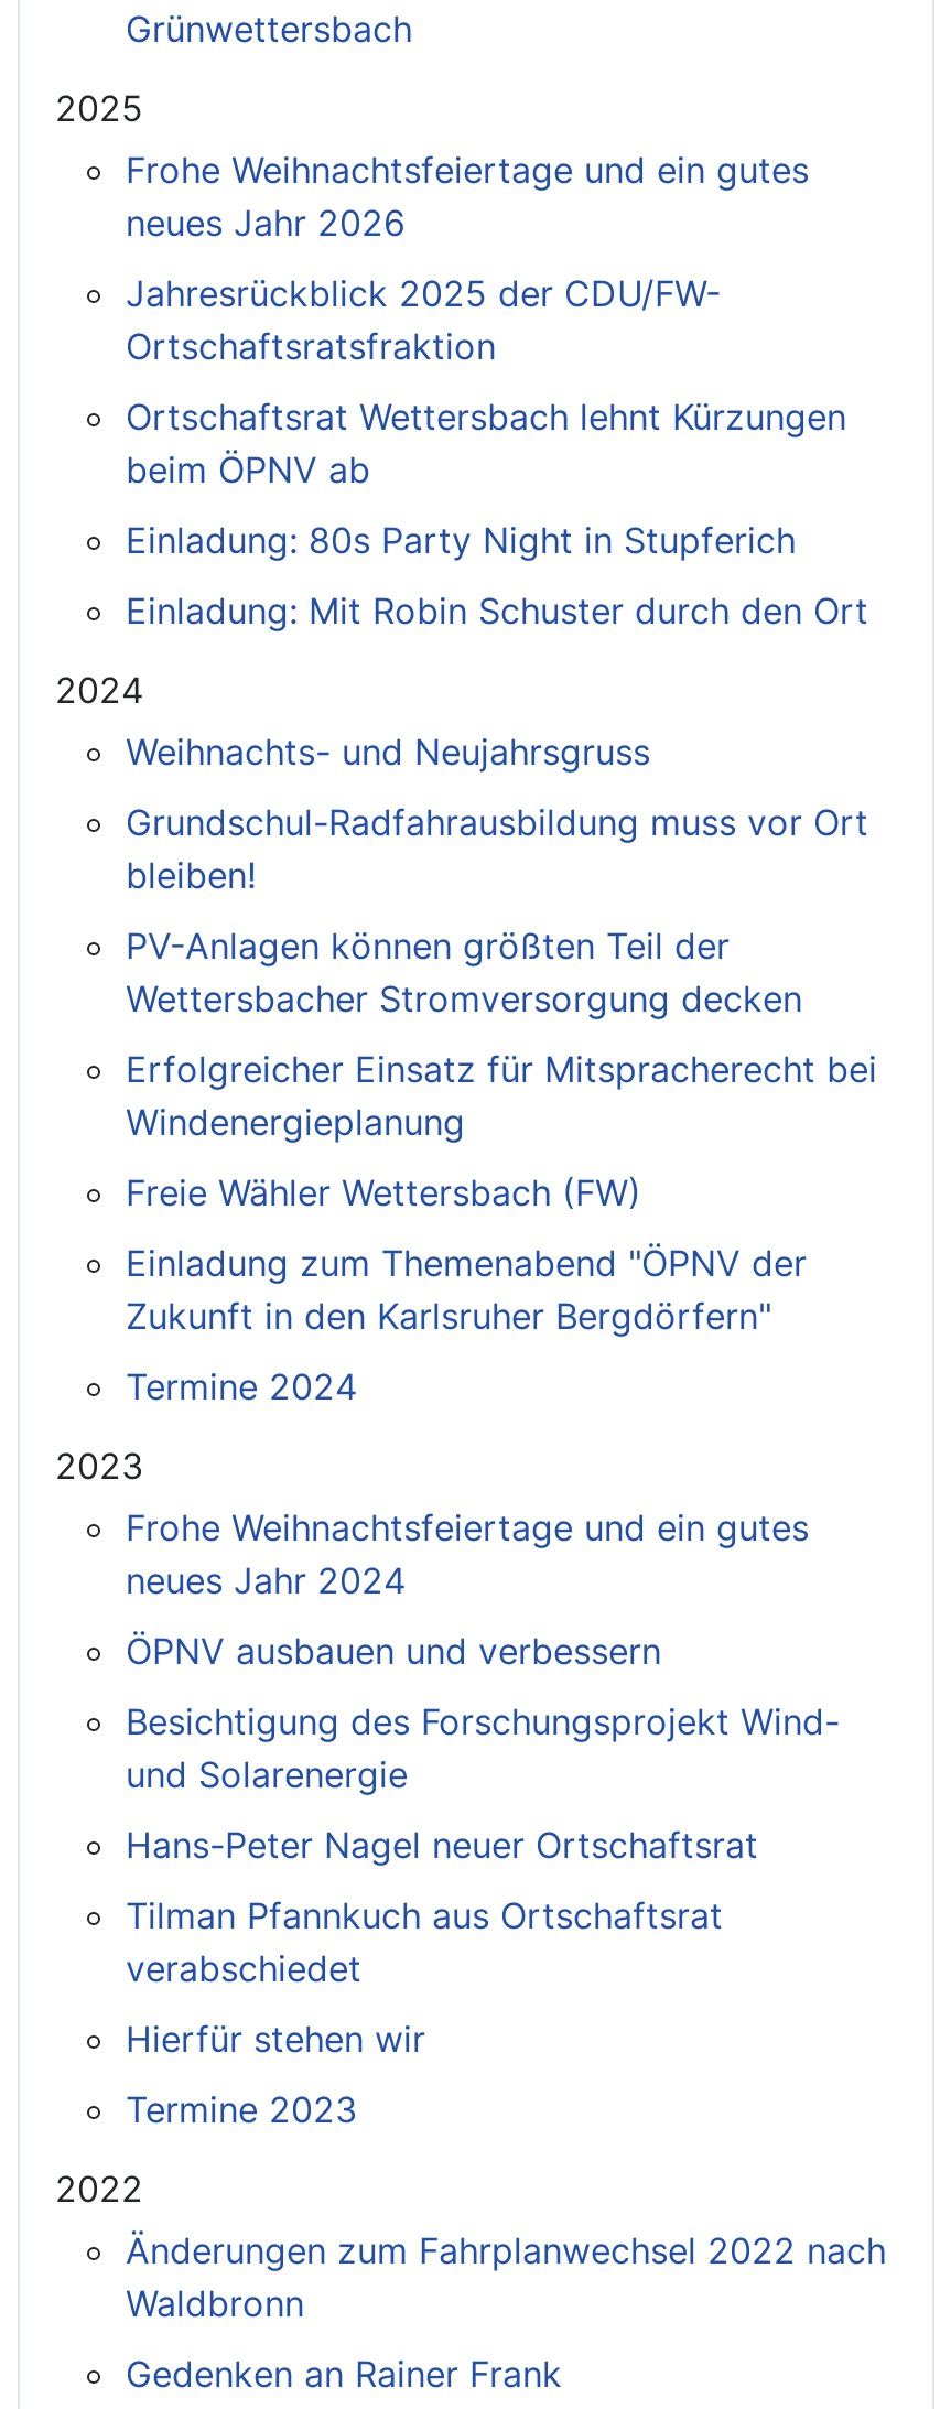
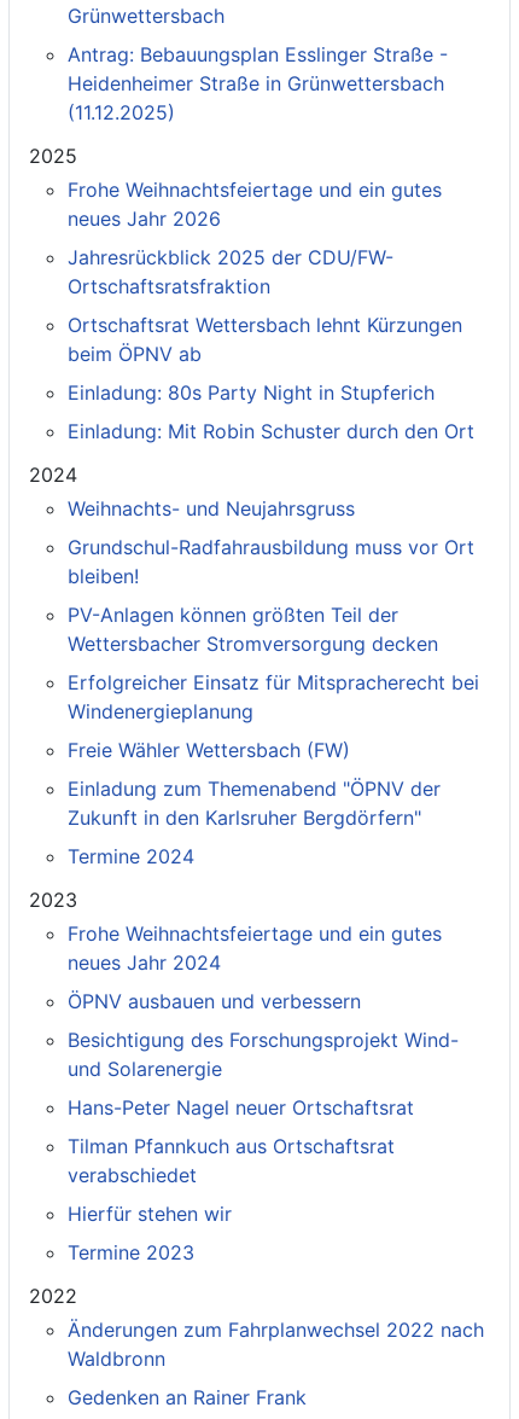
none -> [68,43,448,125] Antrag: Bebauungsplan Esslinger Straße - | Heidenheimer Straße in Grünwettersbach | (11.12.2025)

